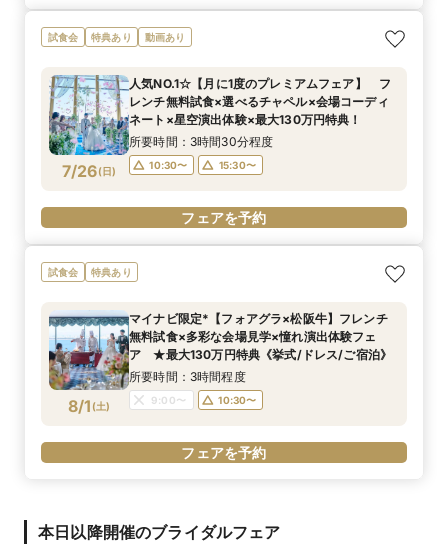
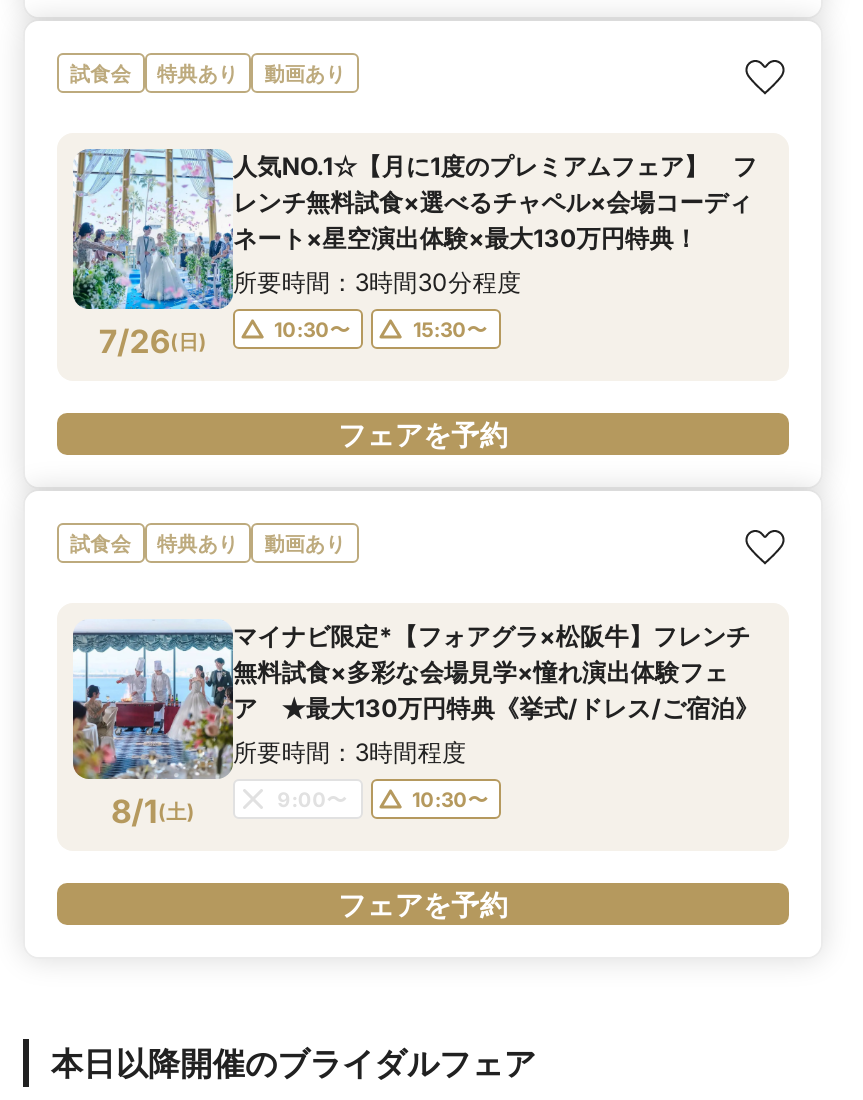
none -> [264,530,346,554] 動画あり

